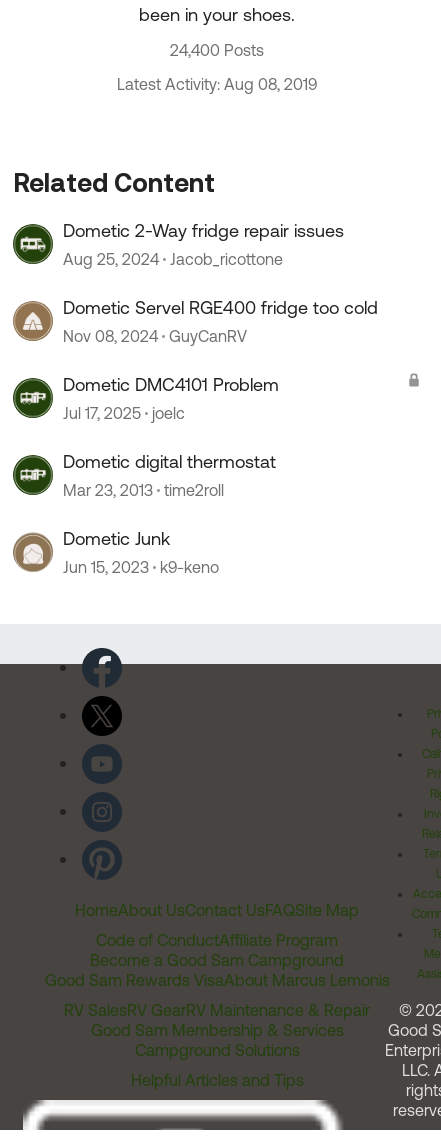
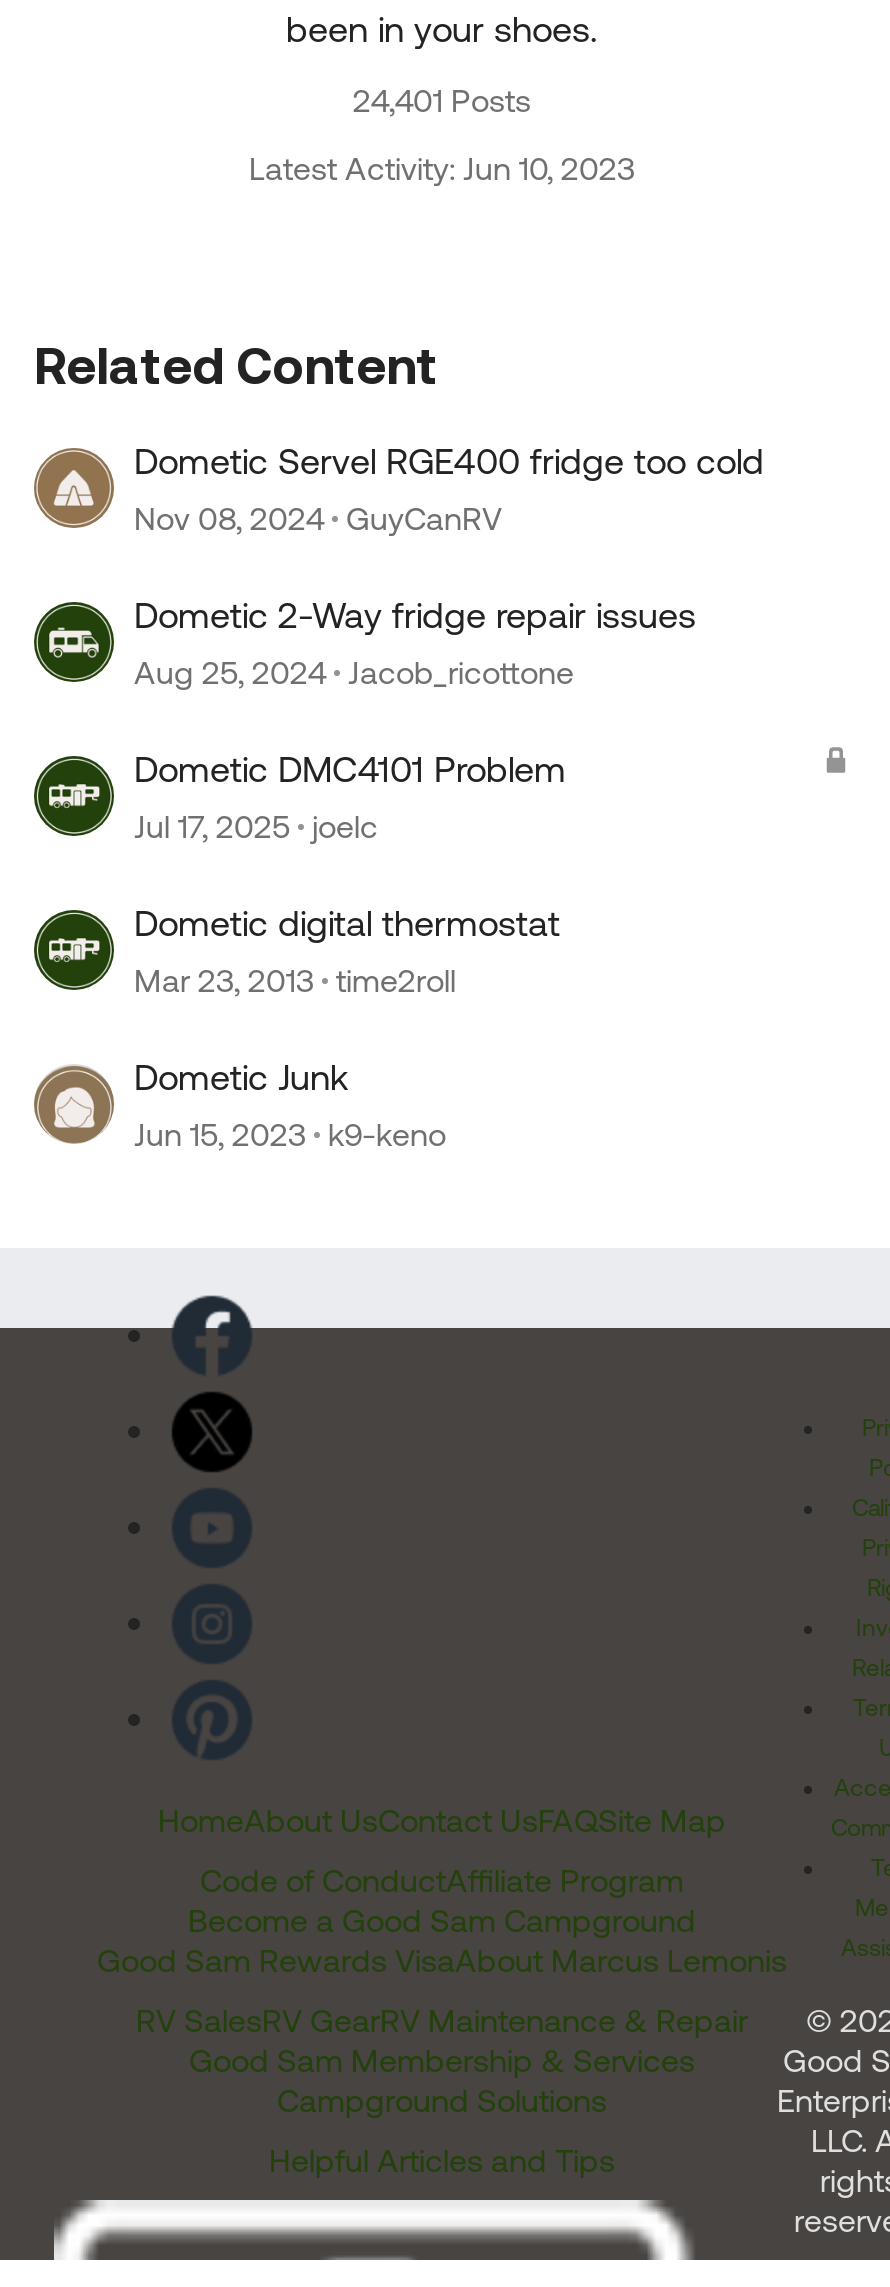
[170,41,264,59] 24,400 Posts -> [353,82,531,118] 24,401 Posts
[117,75,317,93] Latest Activity: Aug 08, 2019 -> [249,150,635,186] Latest Activity: Jun 10, 2023
moved [12,220,345,268] -> [32,594,698,690]: [image] | Dometic 2-Way fridge repair issues | Aug 25, 2024 | Jacob_ricottone
moved [13,297,378,345] -> [32,440,764,536]: [image] | Dometic Servel RGE400 fridge too cold | Nov 08, 2024 | GuyCanRV

